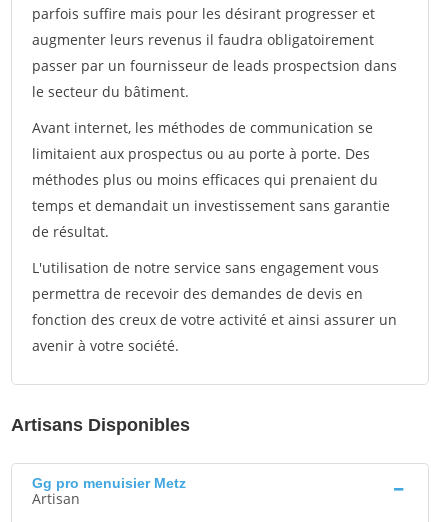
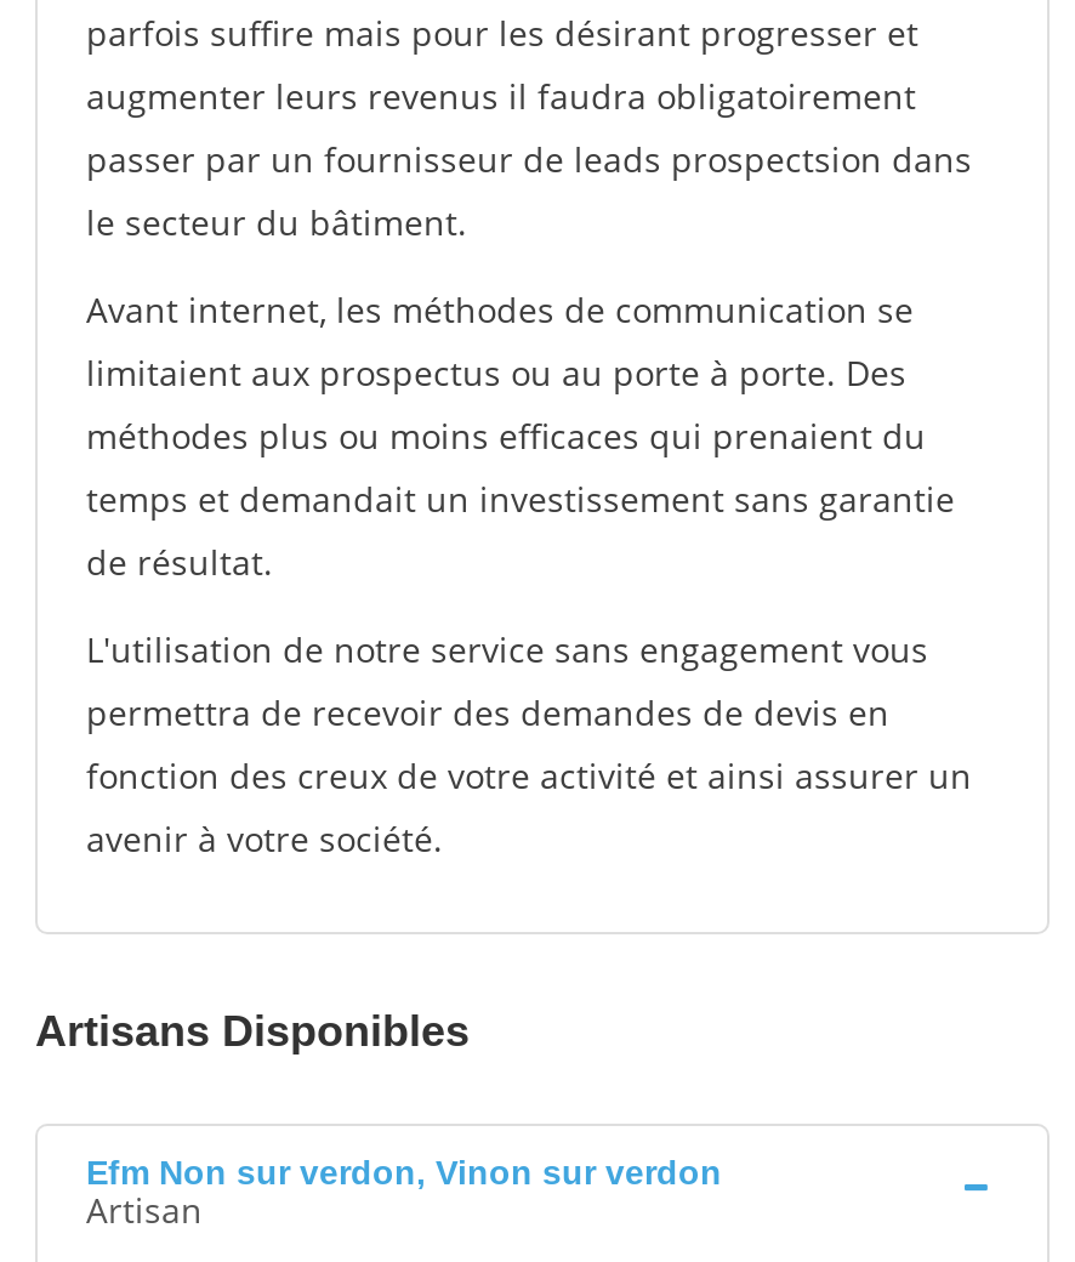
[32,475,186,491] Gg pro menuisier Metz -> [86,1153,722,1192] Efm Non sur verdon, Vinon sur verdon

